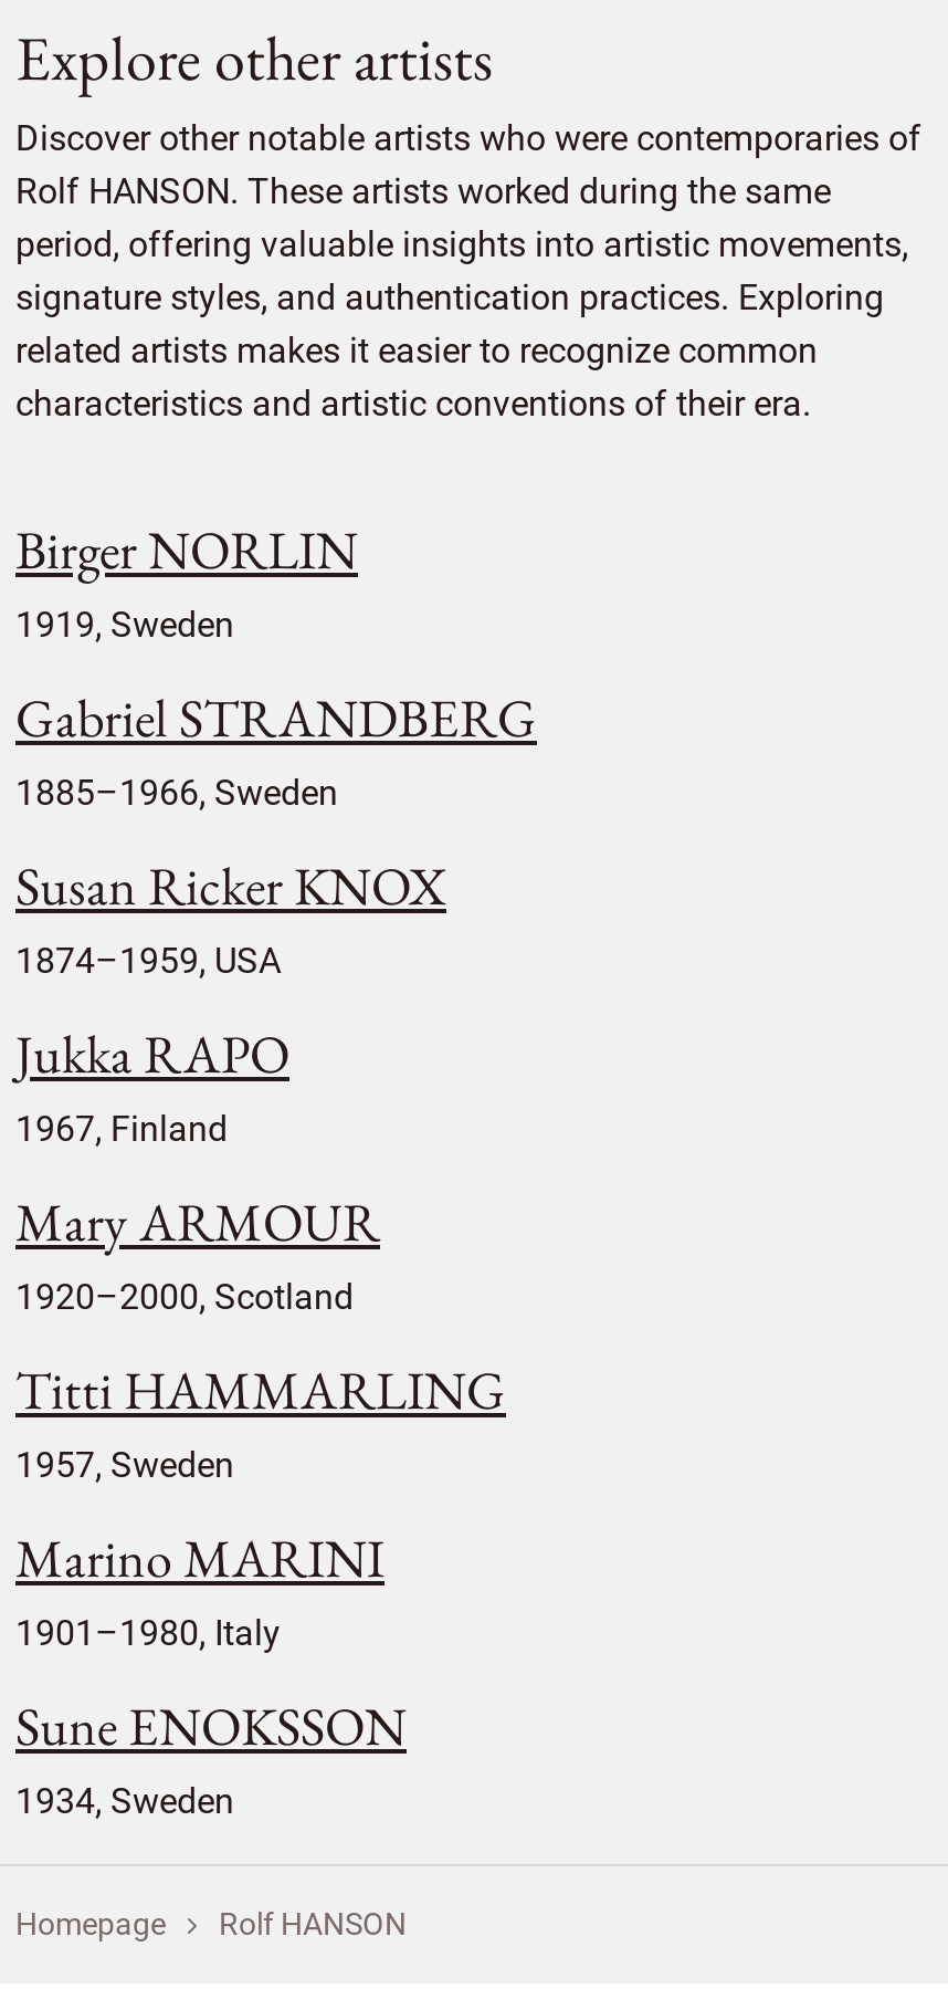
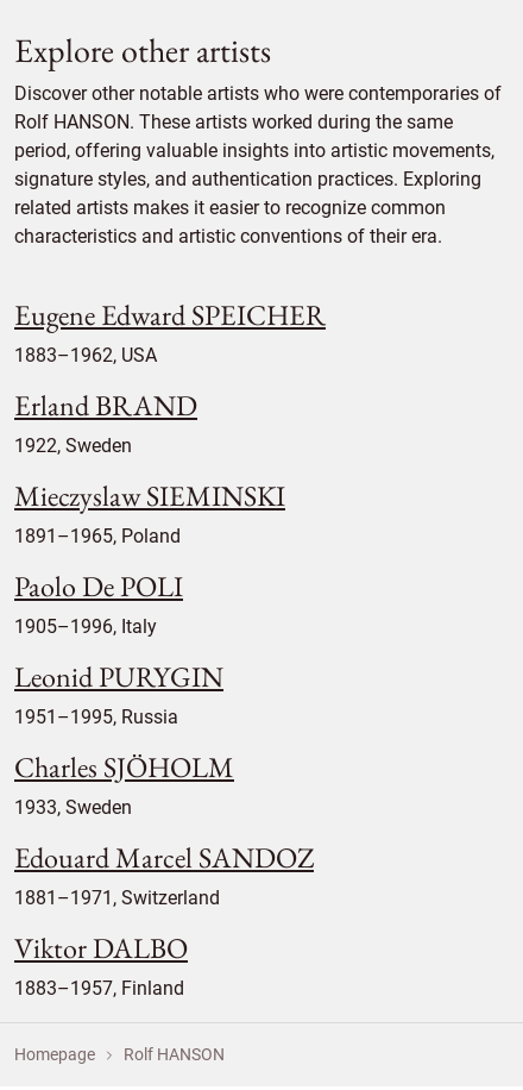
[15,516,358,646] Birger NORLIN | 1919, Sweden -> [14,297,326,367] Eugene Edward SPEICHER | 1883–1962, USA
[15,684,537,814] Gabriel STRANDBERG | 1885–1966, Sweden -> [14,387,197,457] Erland BRAND | 1922, Sweden
[15,852,446,982] Susan Ricker KNOX | 1874–1959, USA -> [14,477,285,548] Mieczyslaw SIEMINSKI | 1891–1965, Poland
[15,1020,289,1150] Jukka RAPO | 1967, Finland -> [14,568,183,638] Paolo De POLI | 1905–1996, Italy
[15,1188,380,1318] Mary ARMOUR | 1920–2000, Scotland -> [14,658,223,728] Leonid PURYGIN | 1951–1995, Russia
[15,1356,506,1486] Titti HAMMARLING | 1957, Sweden -> [14,749,234,819] Charles SJÖHOLM | 1933, Sweden
[15,1524,385,1654] Marino MARINI | 1901–1980, Italy -> [14,839,314,909] Edouard Marcel SANDOZ | 1881–1971, Switzerland
[15,1692,407,1823] Sune ENOKSSON | 1934, Sweden -> [14,930,188,1000] Viktor DALBO | 1883–1957, Finland

